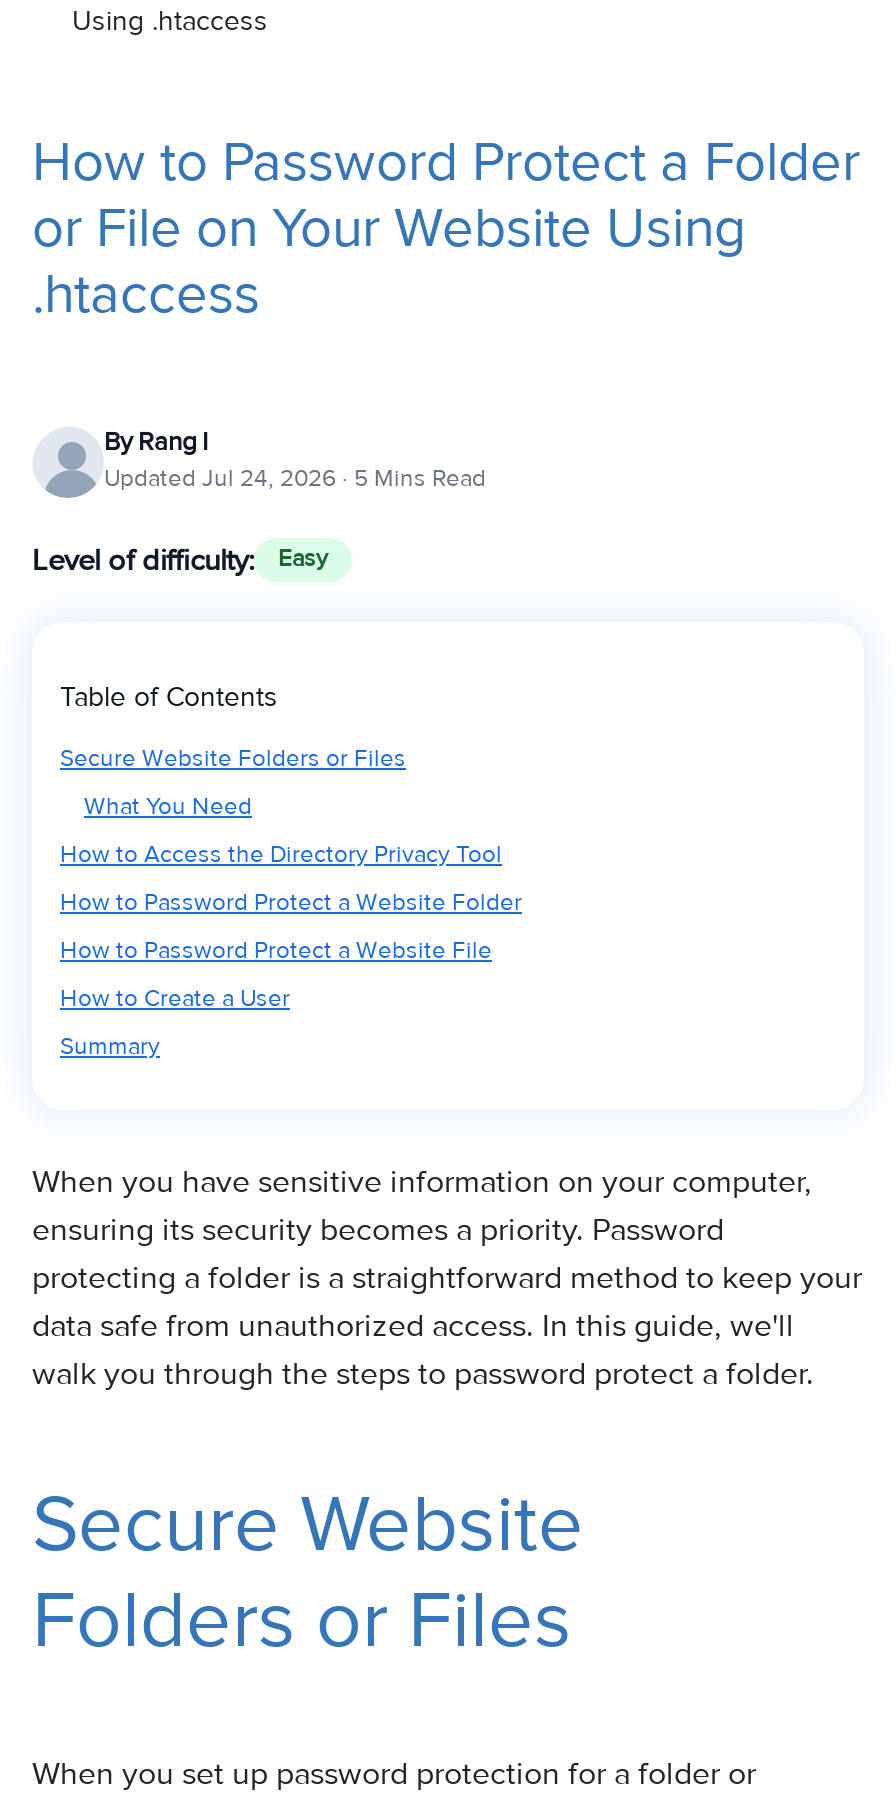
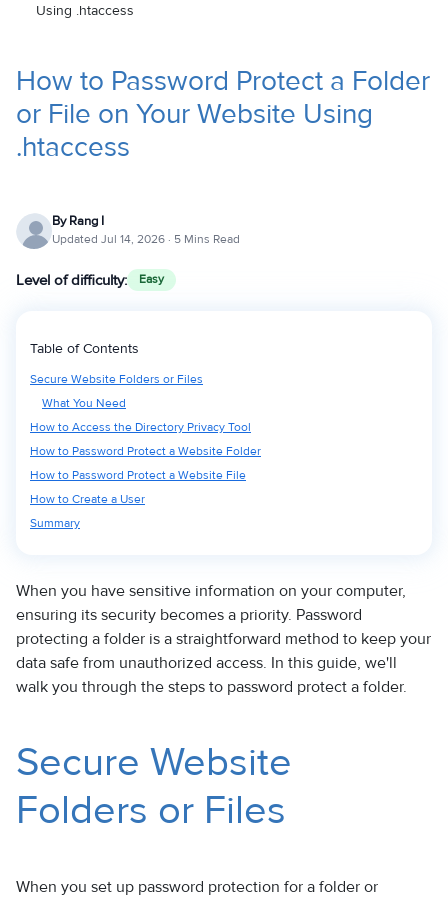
[104,464,486,494] Updated Jul 24, 2026 · 5 Mins Read -> [52,232,240,247] Updated Jul 14, 2026 · 5 Mins Read

